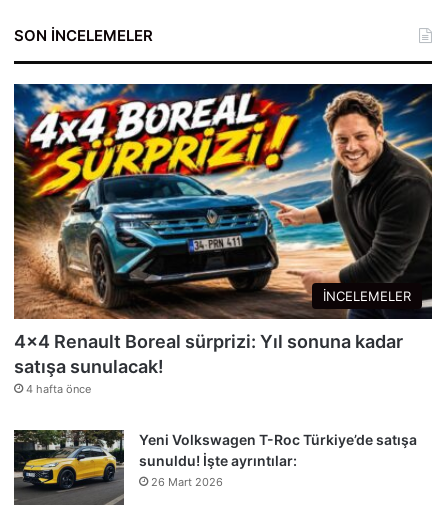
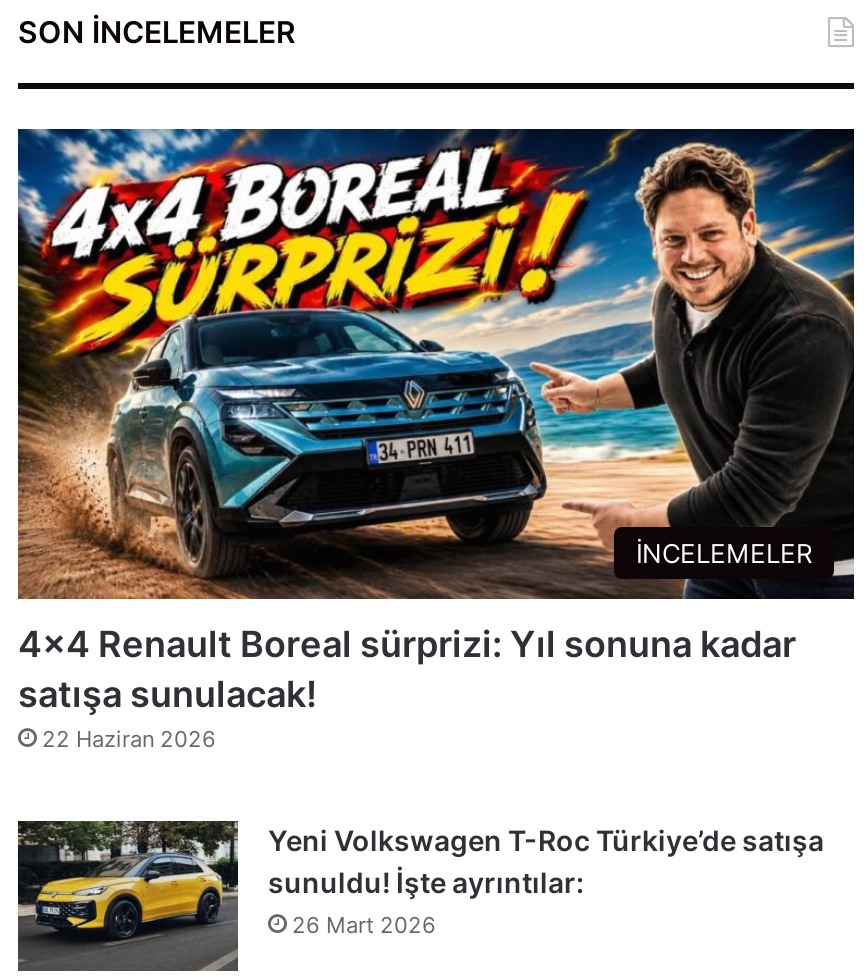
[26,382,91,396] 4 hafta önce -> [42,725,216,753] 22 Haziran 2026

